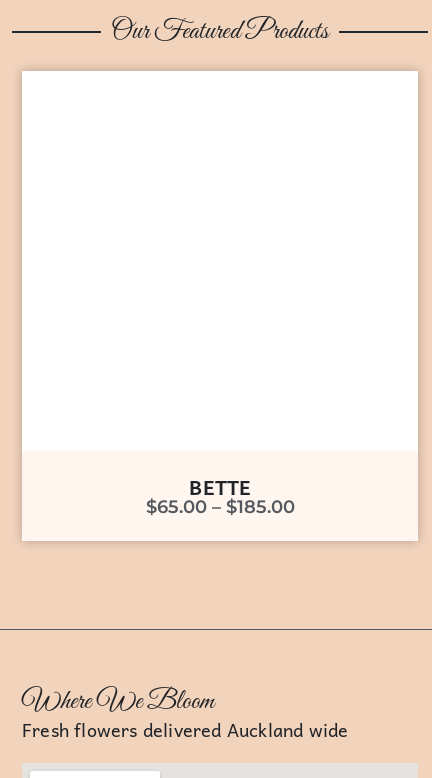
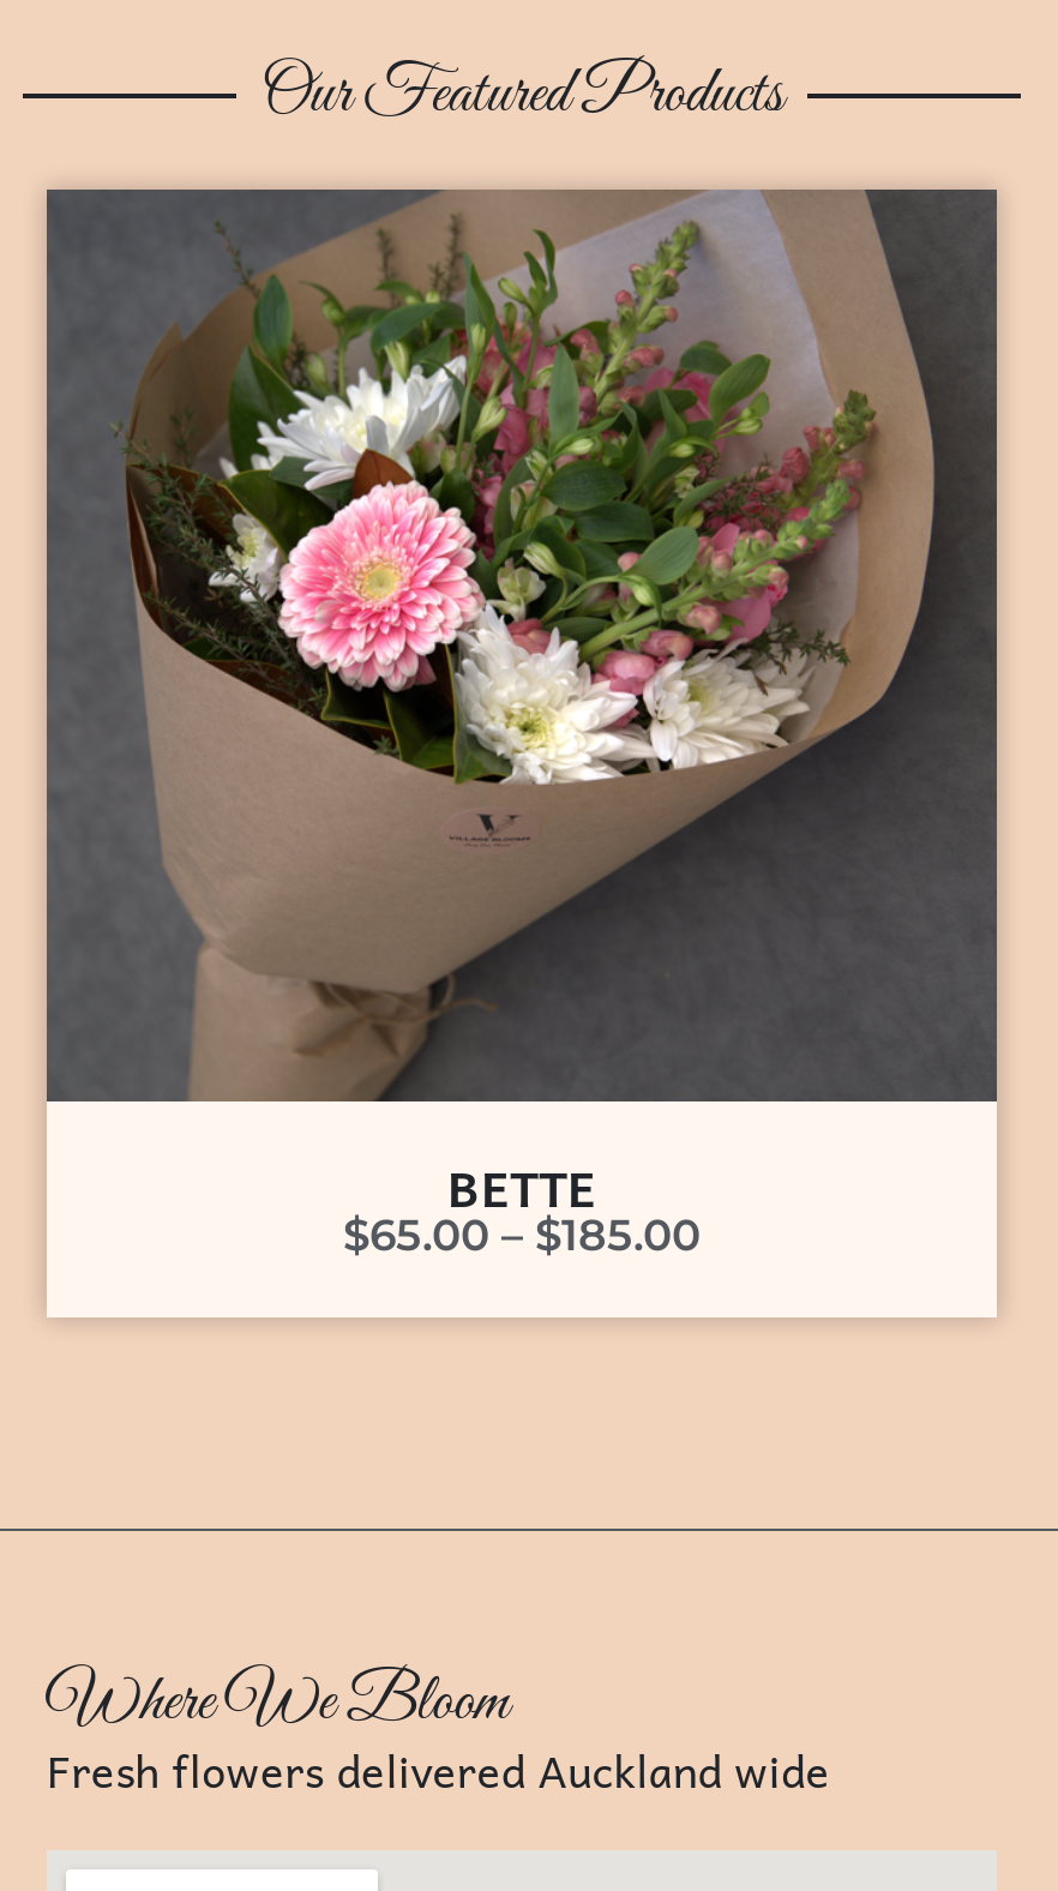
none -> [44,186,999,1105] [image]

